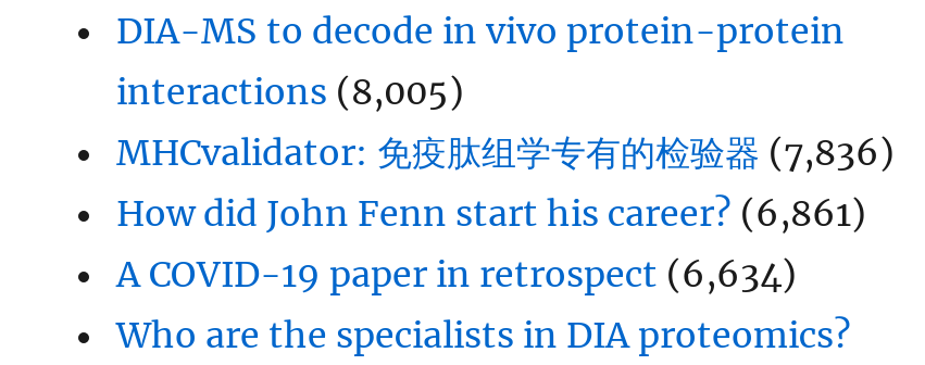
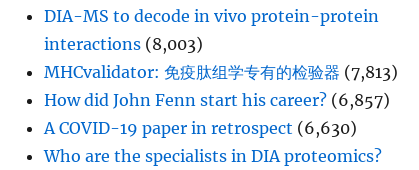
[116,71,464,114] interactions (8,005) -> [44,34,203,54] interactions (8,003)
[116,131,895,175] MHCvalidator: 免疫肽组学专有的检验器 (7,836) -> [44,62,398,82] MHCvalidator: 免疫肽组学专有的检验器 (7,813)
[116,192,866,236] How did John Fenn start his career? (6,861) -> [44,90,390,110] How did John Fenn start his career? (6,857)
[116,253,797,297] A COVID-19 paper in retrospect (6,634) -> [44,118,357,138] A COVID-19 paper in retrospect (6,630)

